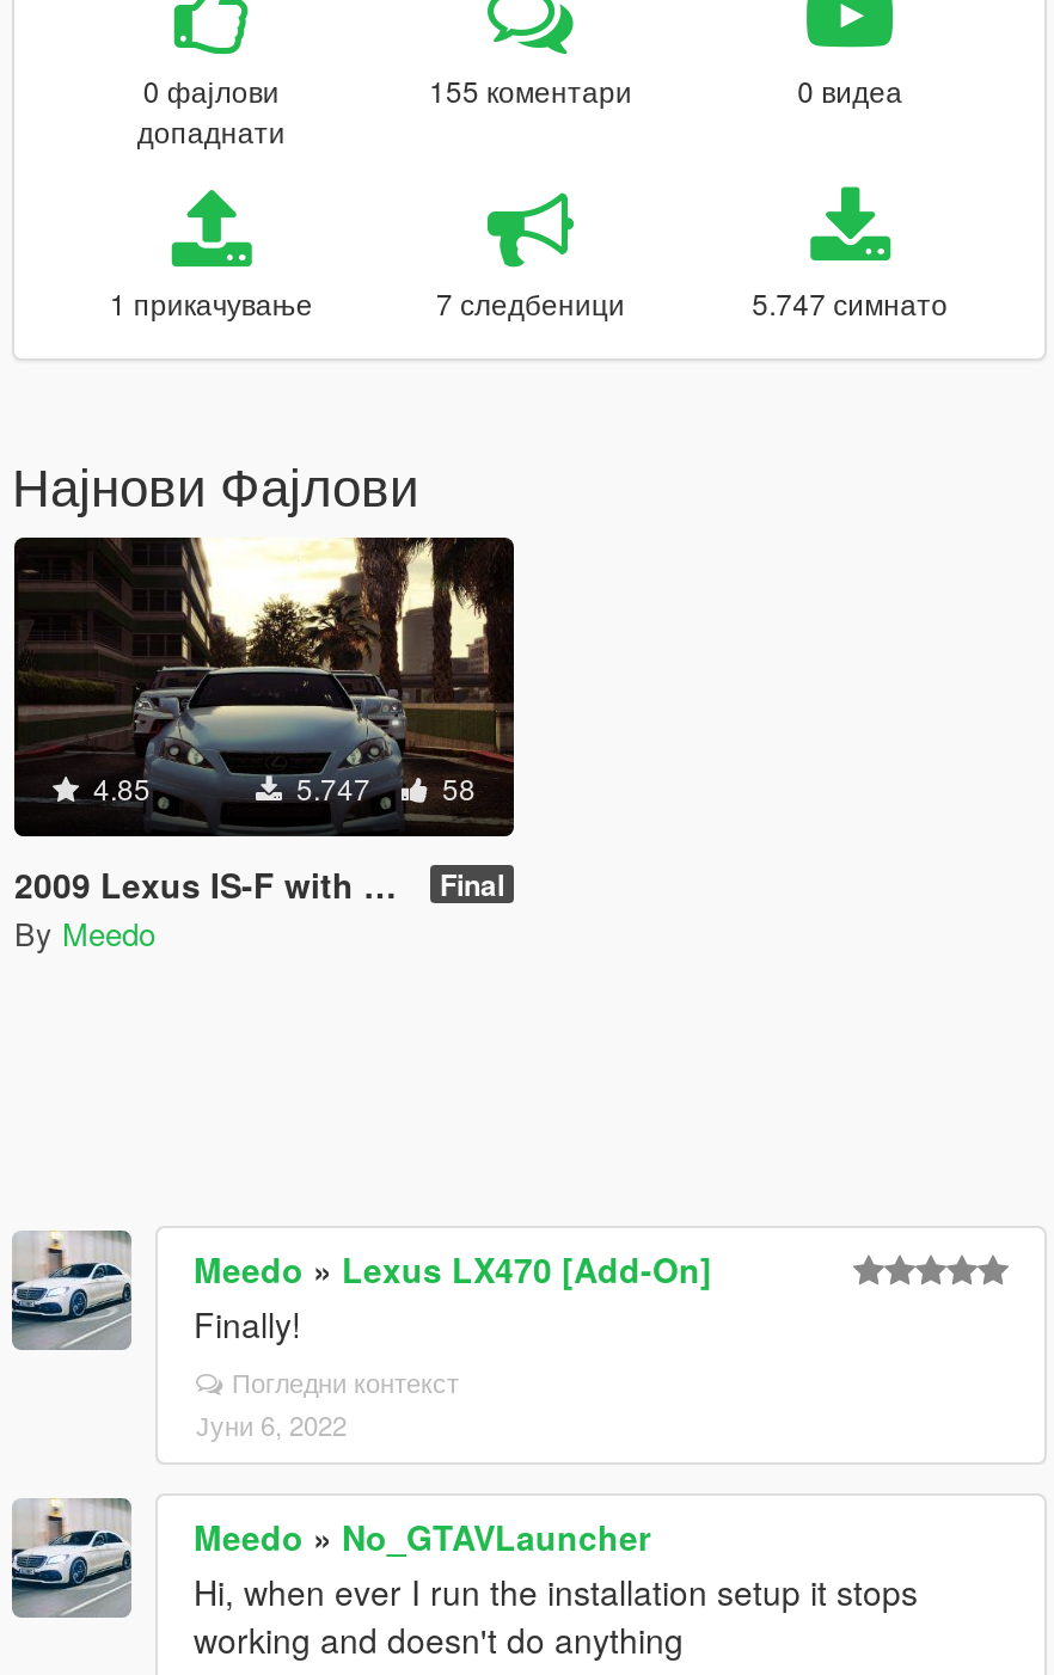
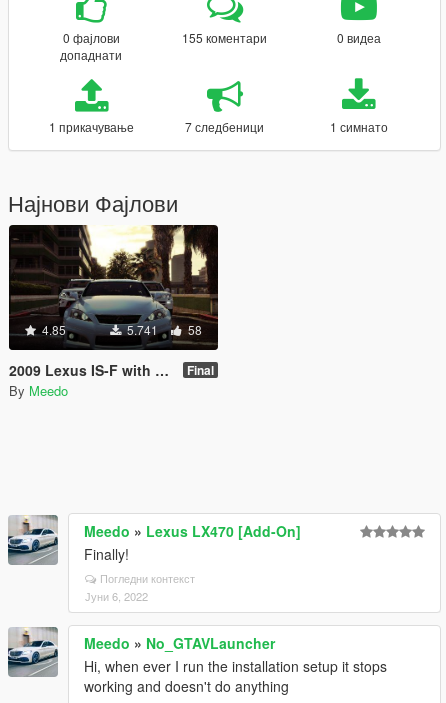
[752,282,948,323] 5.747 симнато -> [330,118,388,135] 1 симнато
[289,767,476,808] 5.747 58 -> [124,321,202,338] 5.741 58

